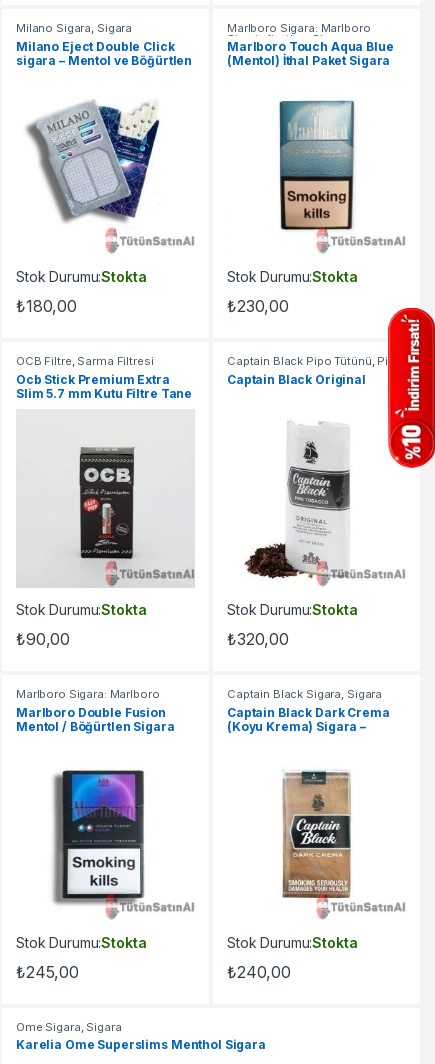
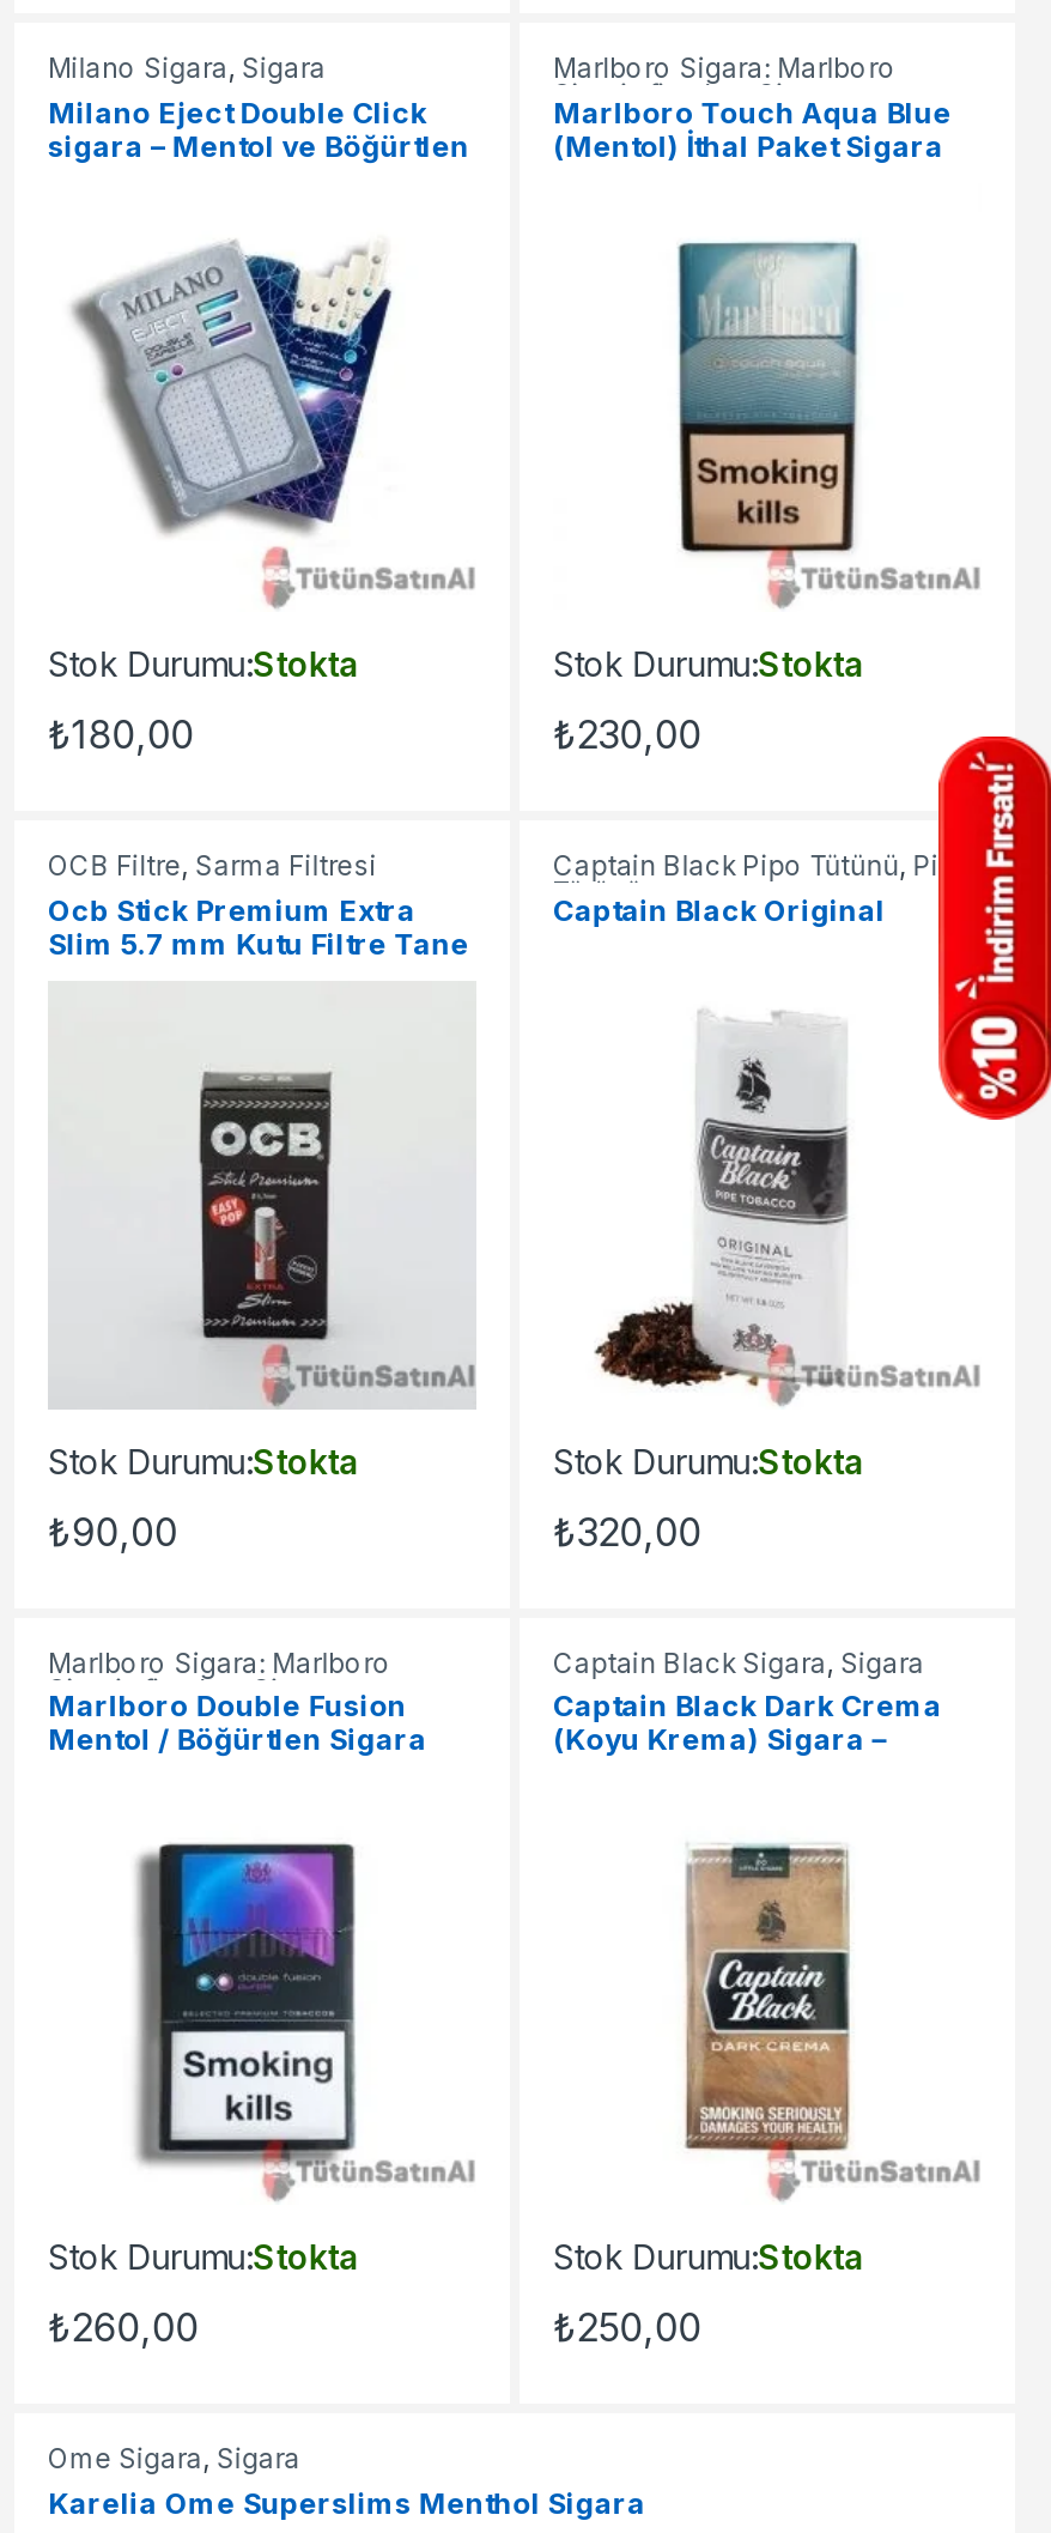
[16,962,79,982] ₺245,00 -> [48,2303,199,2351] ₺260,00
[227,962,291,982] ₺240,00 -> [553,2303,701,2351] ₺250,00

